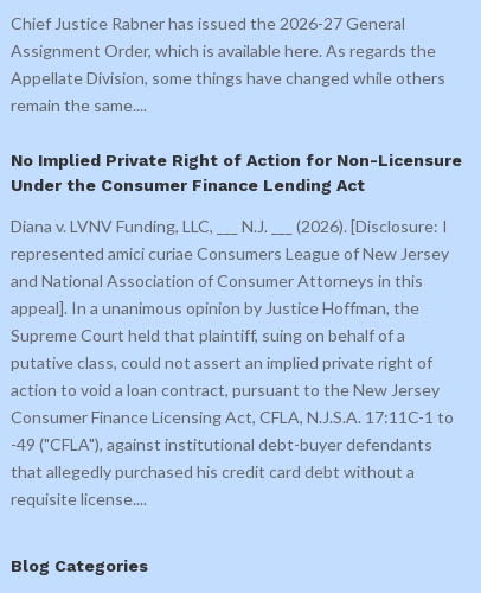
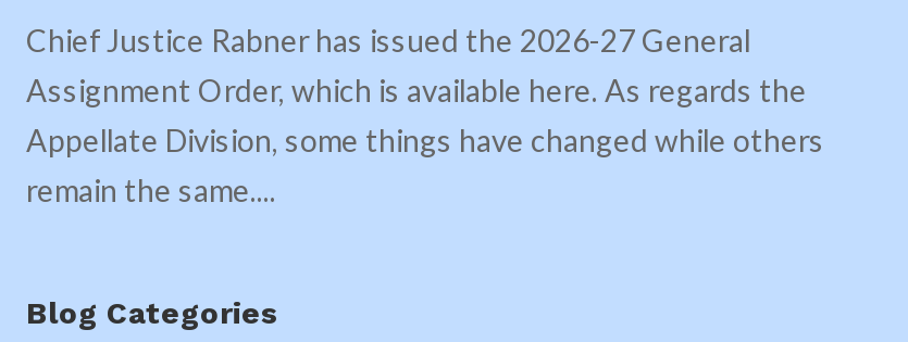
[11,151,462,509] No Implied Private Right of Action for Non-Licensure | Under the Consumer Finance Lending Act | Diana v. LVNV Funding, LLC, ___ N.J. ___ (2026). [Disclosure: I | represented amici curiae Consumers League of New Jersey | and National Association of Consumer Attorneys in this | appeal]. In a unanimous opinion by Justice Hoffman, the | Supreme Court held that plaintiff, suing on behalf of a | putative class, could not assert an implied private right of | action to void a loan contract, pursuant to the New Jersey | Consumer Finance Licensing Act, CFLA, N.J.S.A. 17:11C-1 to | -49 ("CFLA"), against institutional debt-buyer defendants | that allegedly purchased his credit card debt without a | requisite license.... -> none

